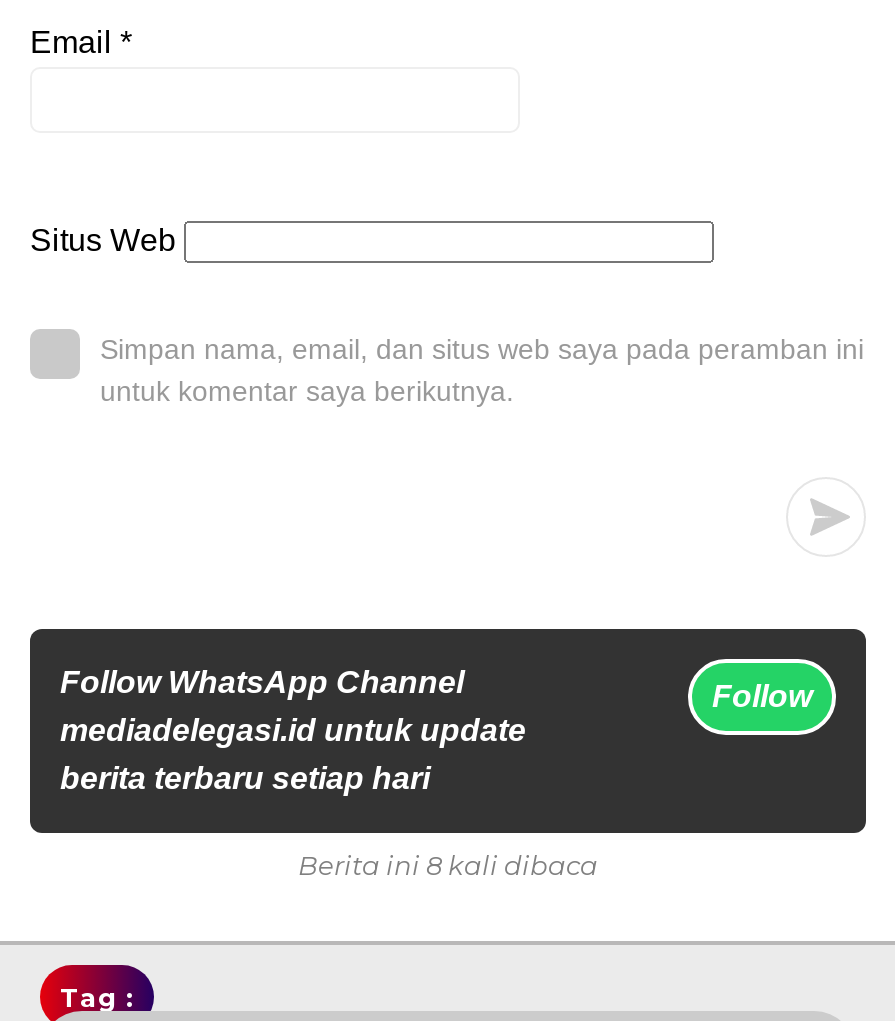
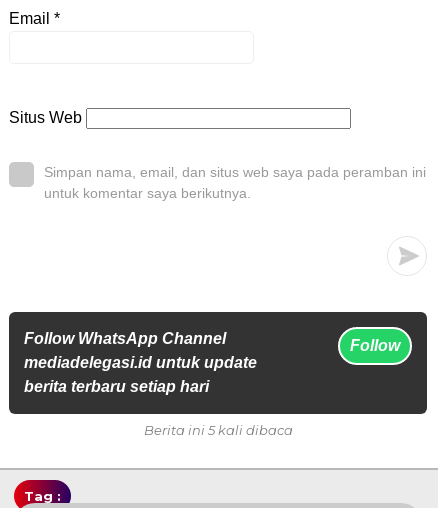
[298,850,598,882] Berita ini 8 kali dibaca -> [143,422,292,438] Berita ini 5 kali dibaca

